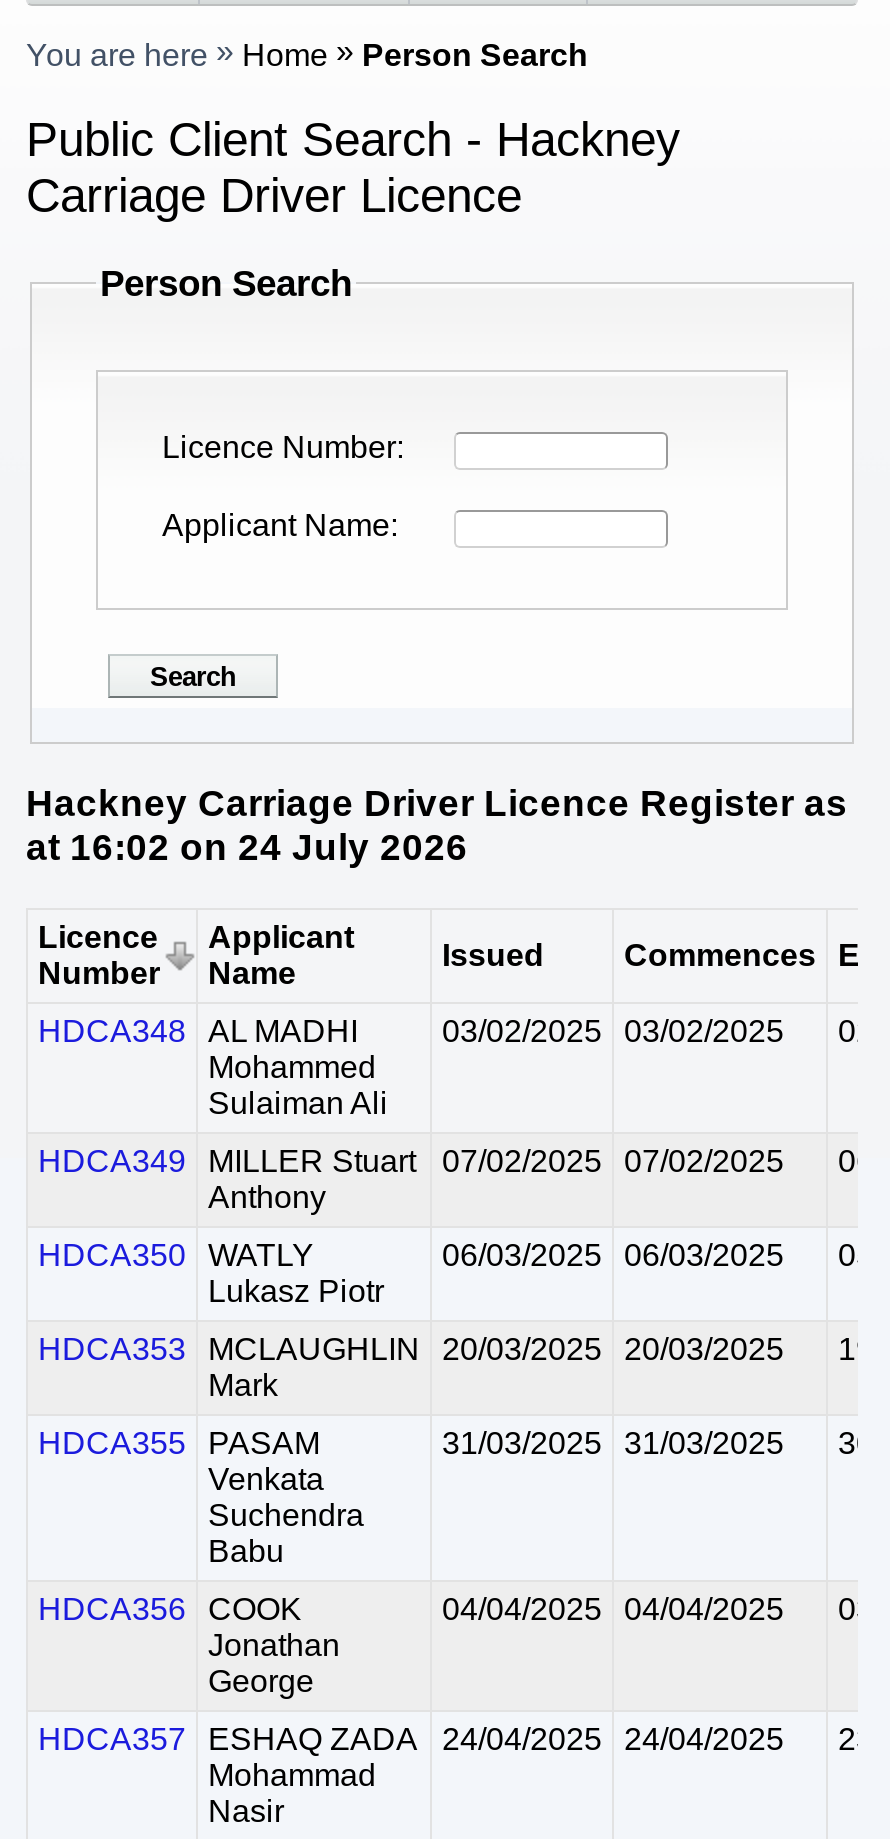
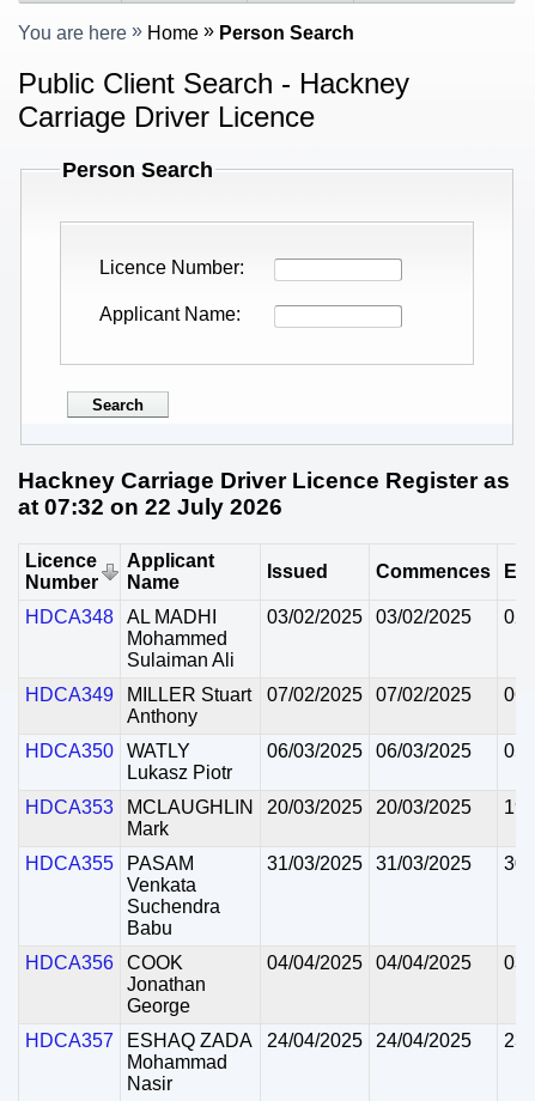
[26,826,468,868] at 16:02 on 24 July 2026 -> [18,494,282,519] at 07:32 on 22 July 2026

